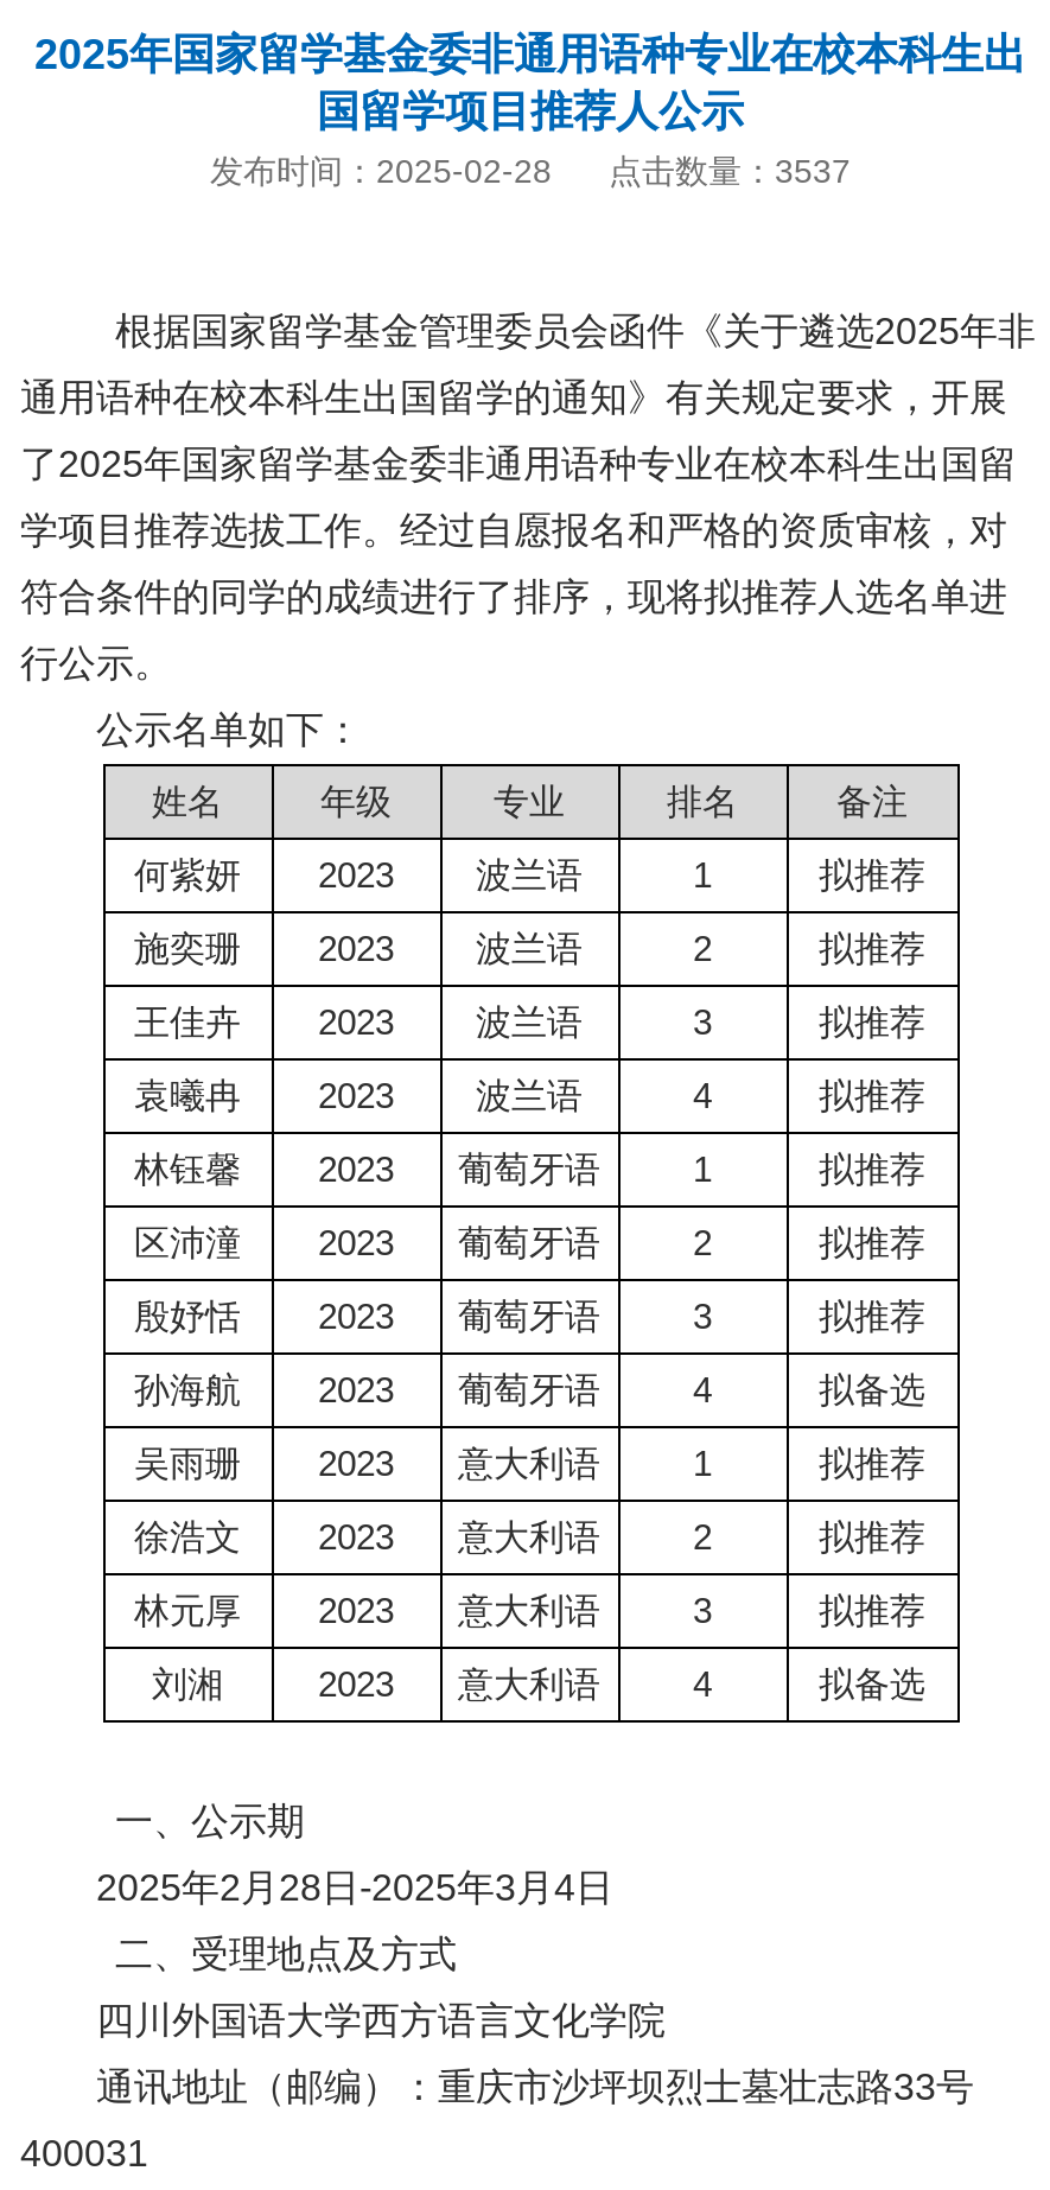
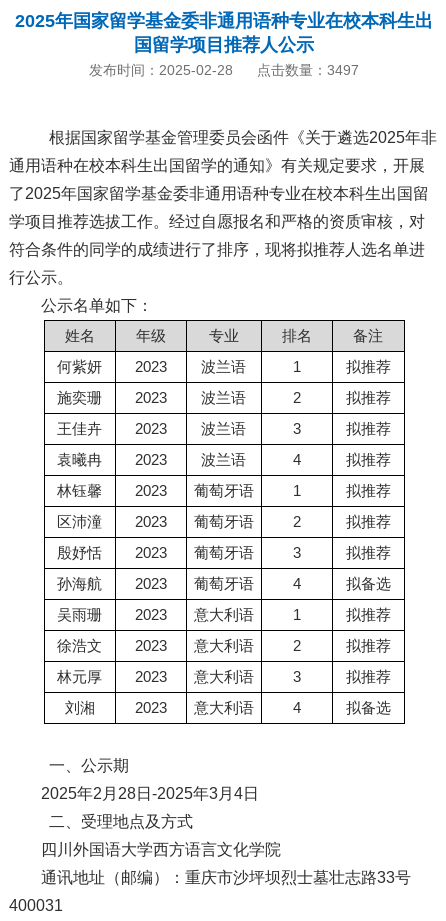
[210,151,851,189] 发布时间：2025-02-28 点击数量：3537 -> [89,61,359,77] 发布时间：2025-02-28 点击数量：3497

